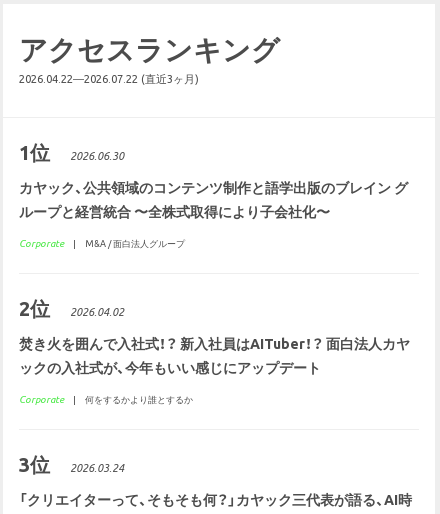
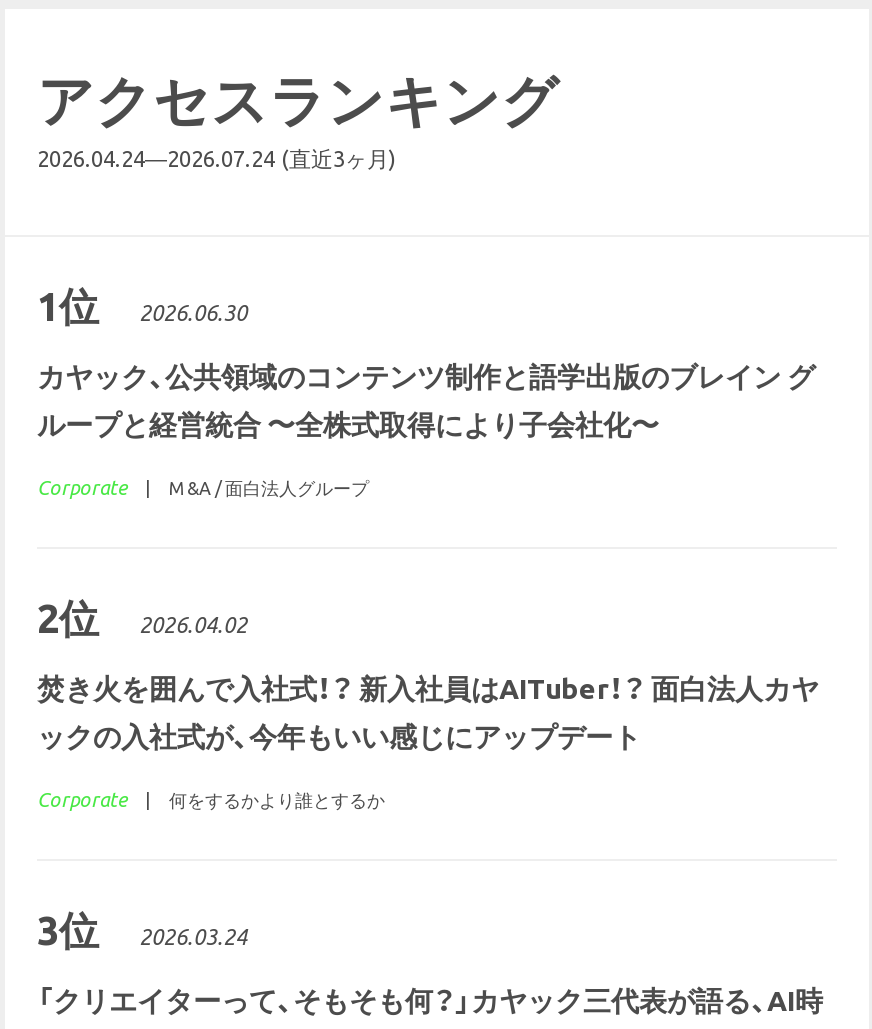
[19,73,199,85] 2026.04.22―2026.07.22 (直近3ヶ月) -> [37,147,397,171] 2026.04.24―2026.07.24 (直近3ヶ月)

